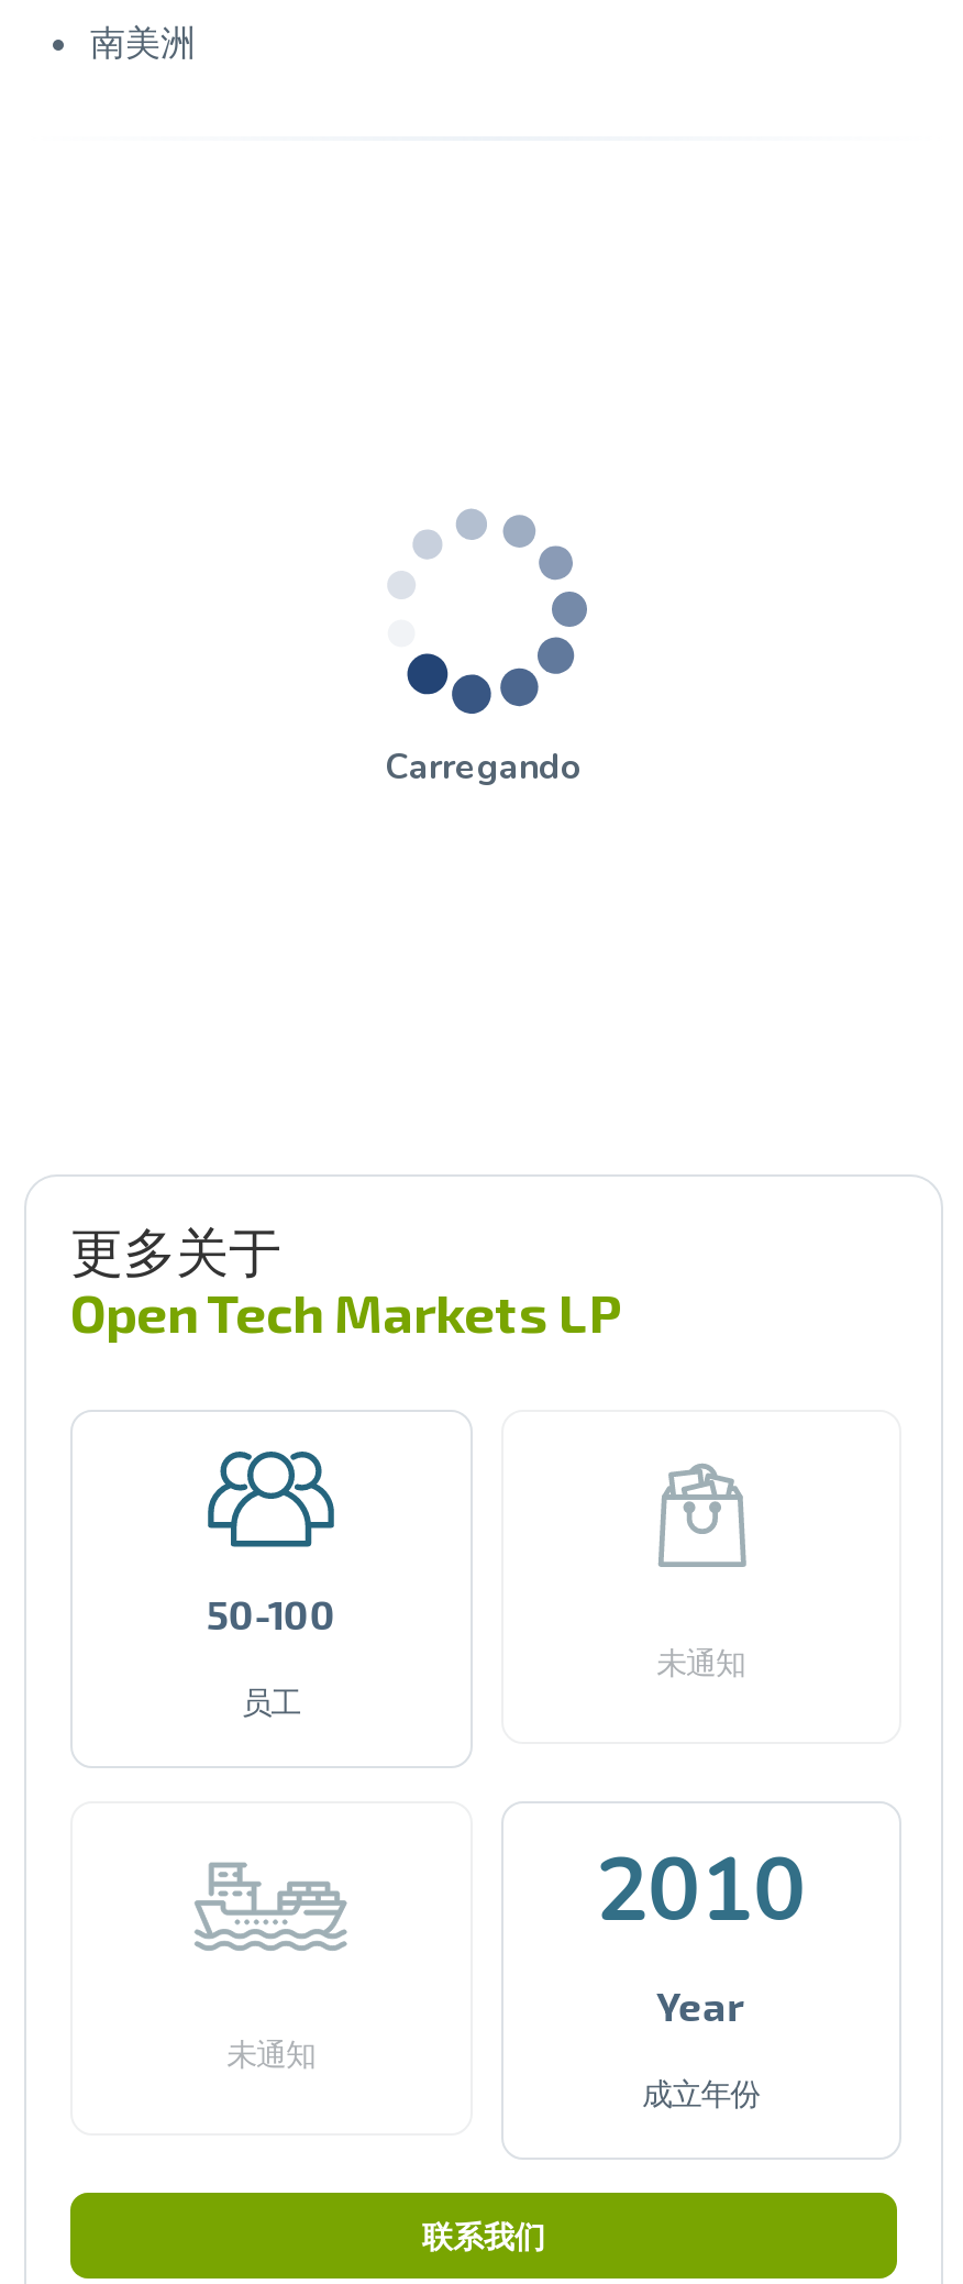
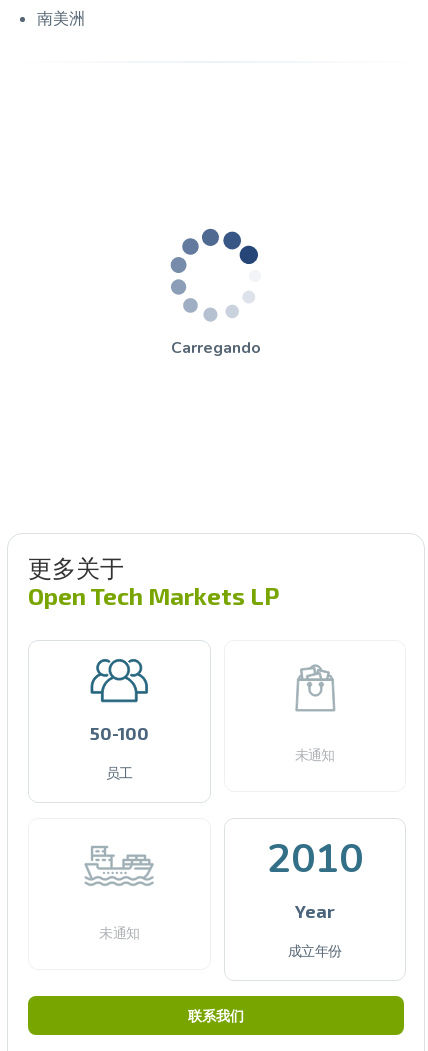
[385,506,589,715] [image] -> [170,228,263,323] [image]

